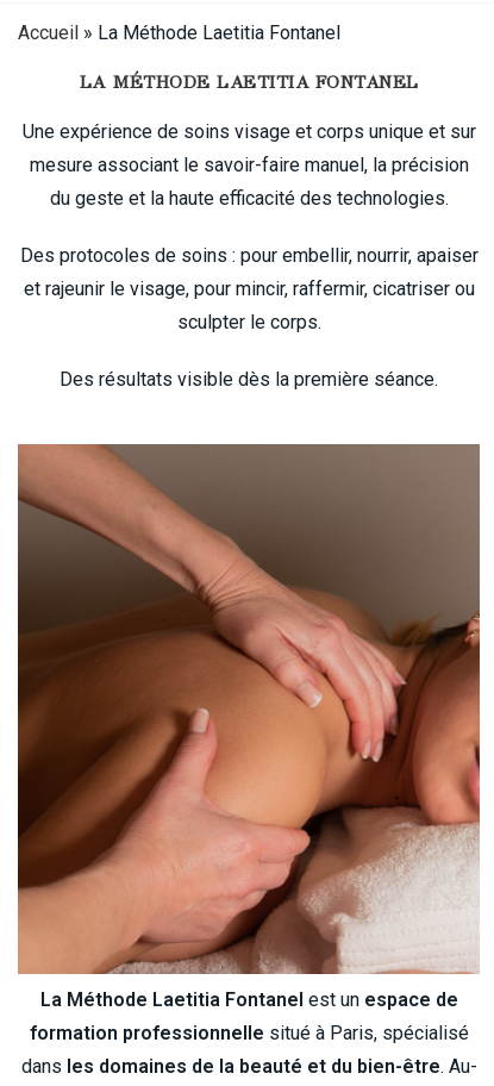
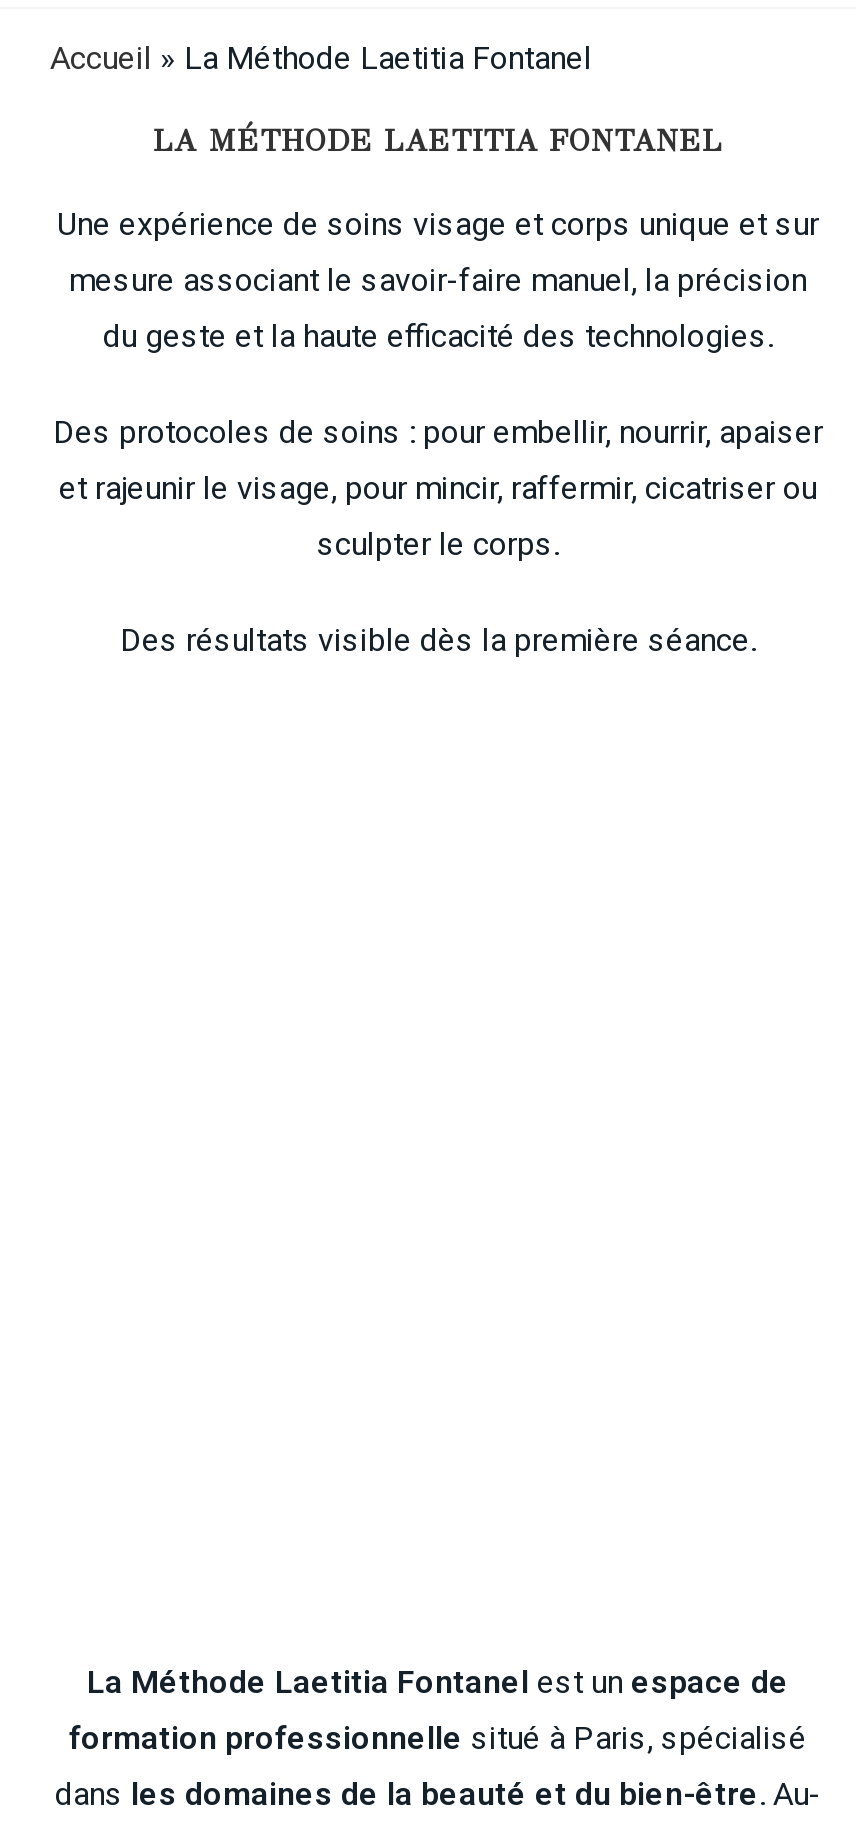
[17,443,481,975] [image] -> none

